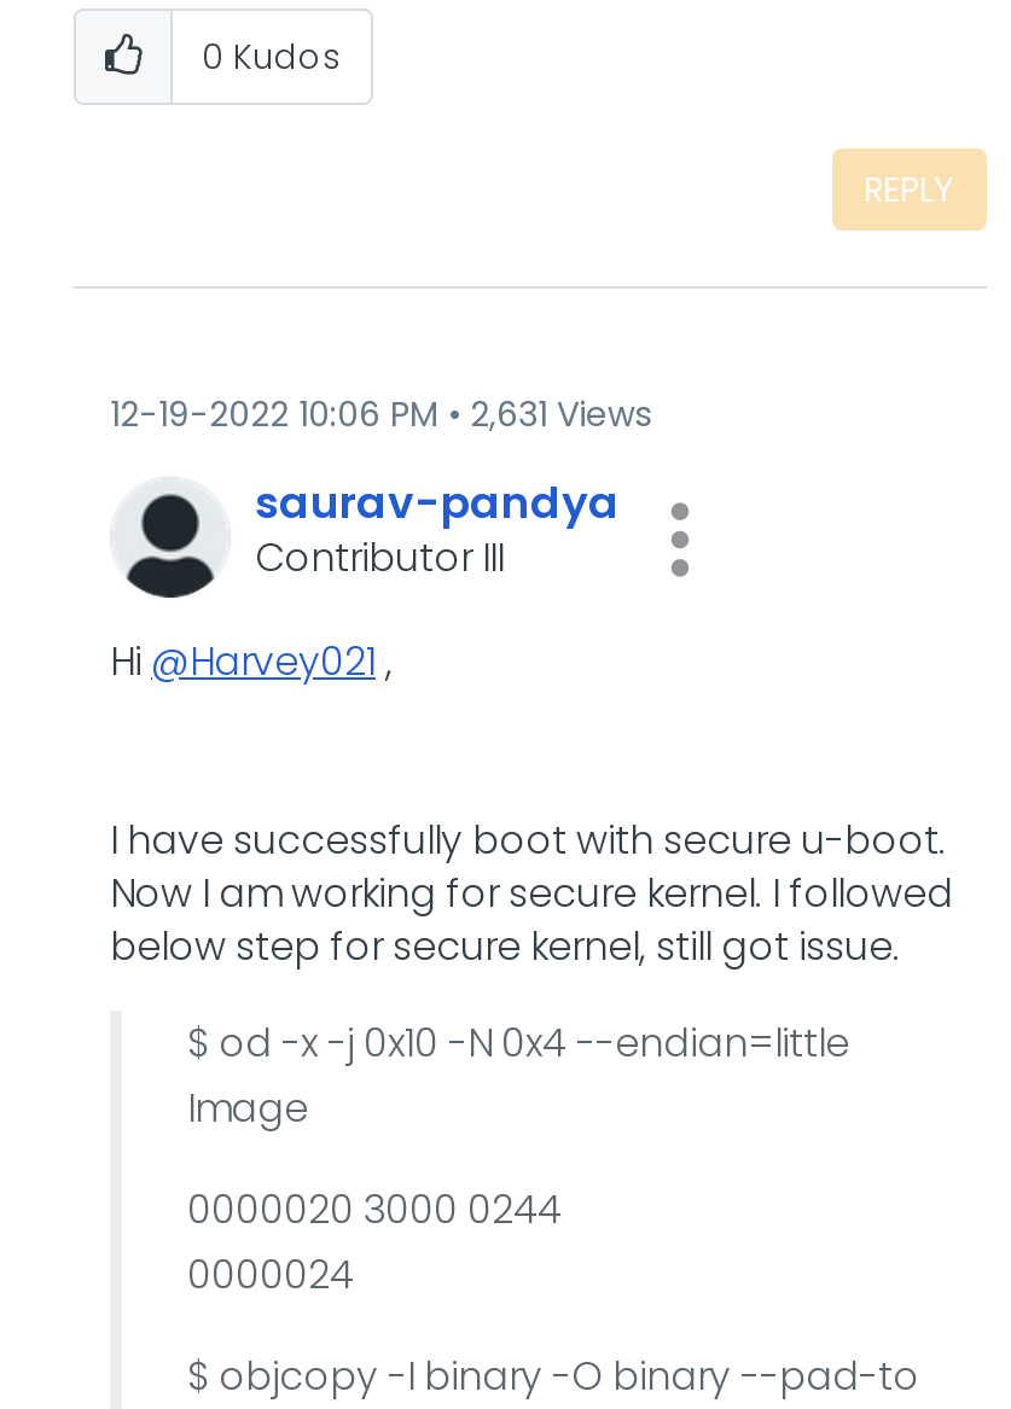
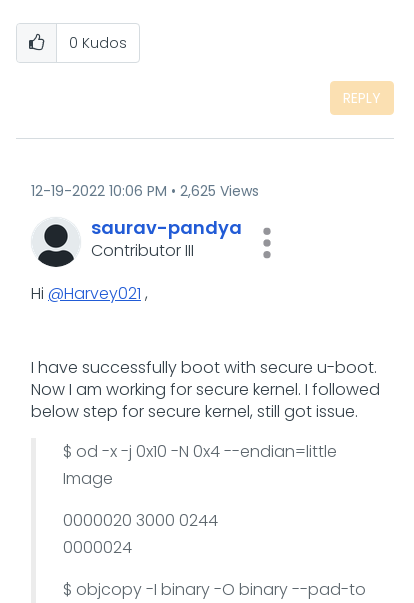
[110,390,651,438] 12-19-2022 10:06 PM 2,631 Views -> [31,181,259,201] 12-19-2022 10:06 PM 2,625 Views

